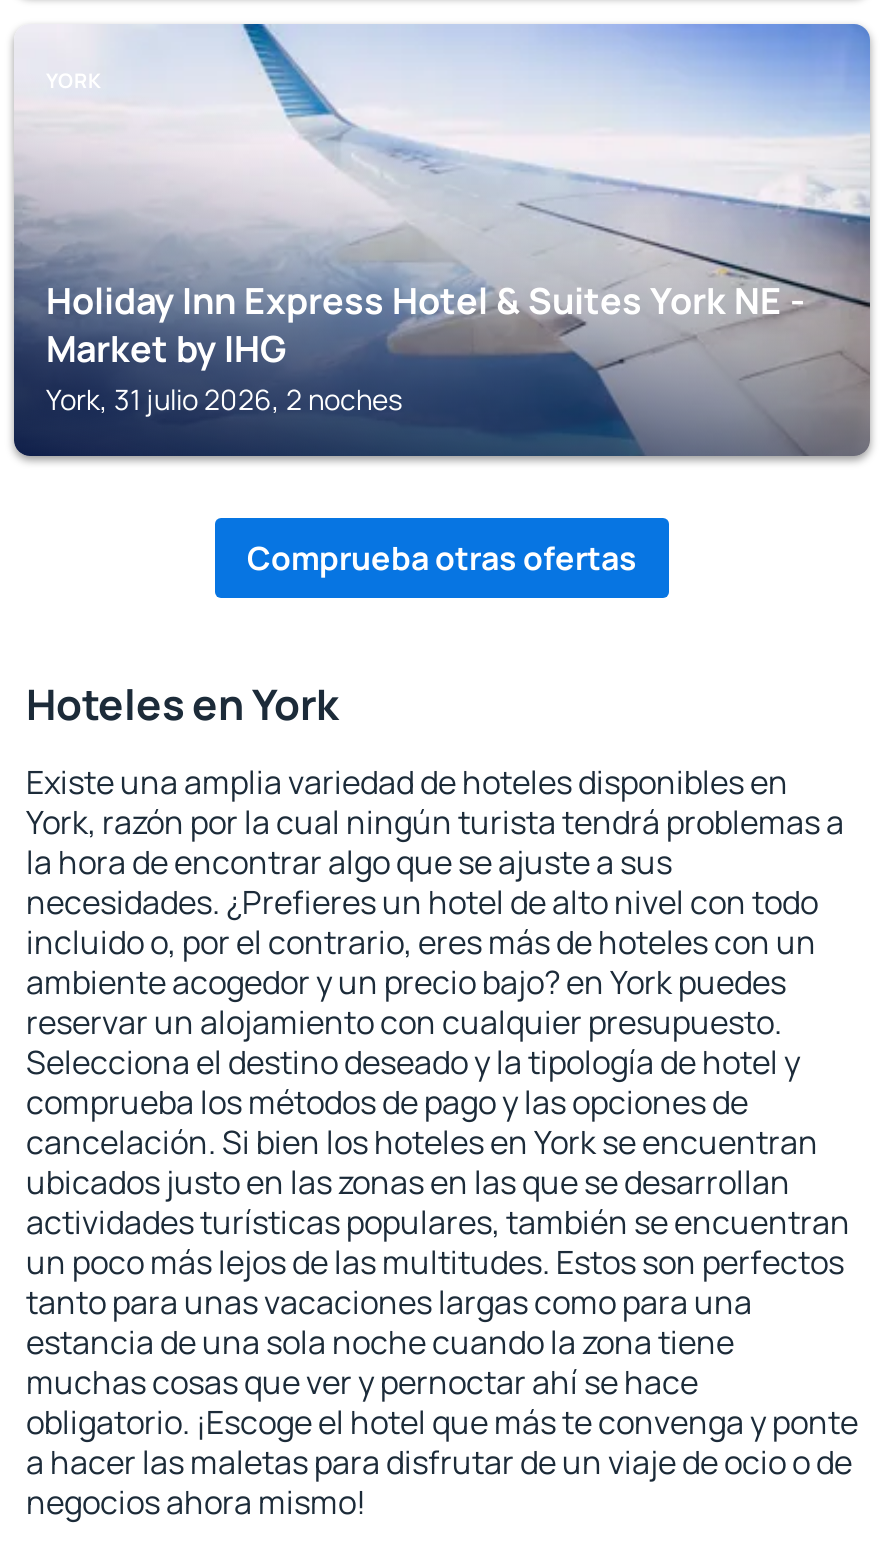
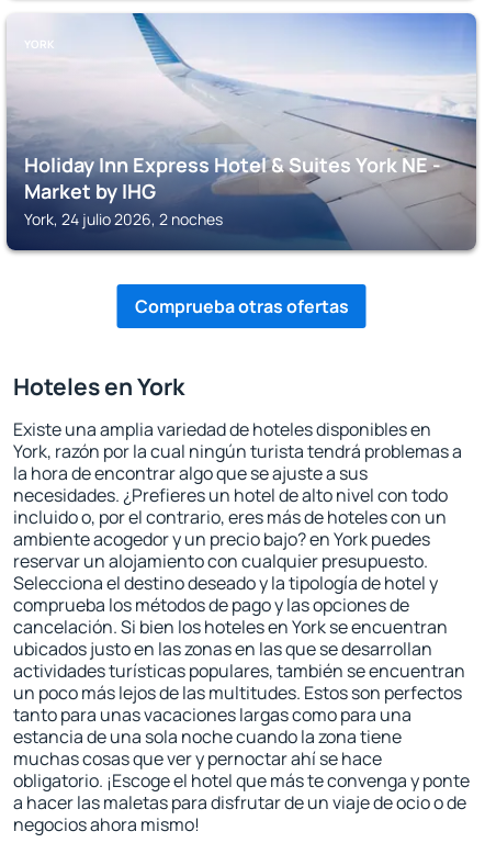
[46,380,402,418] York, 31 julio 2026, 2 noches -> [24,209,223,229] York, 24 julio 2026, 2 noches

